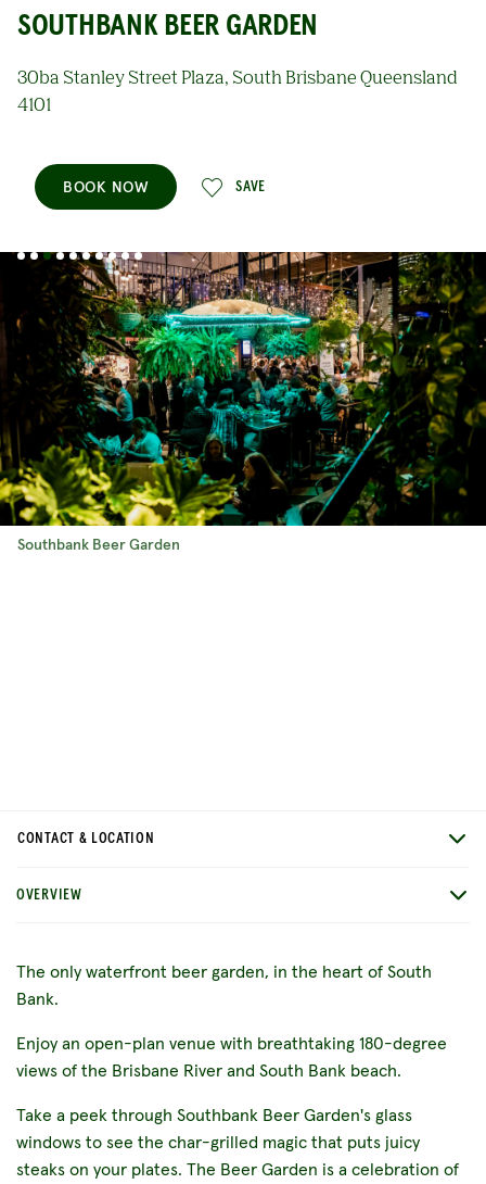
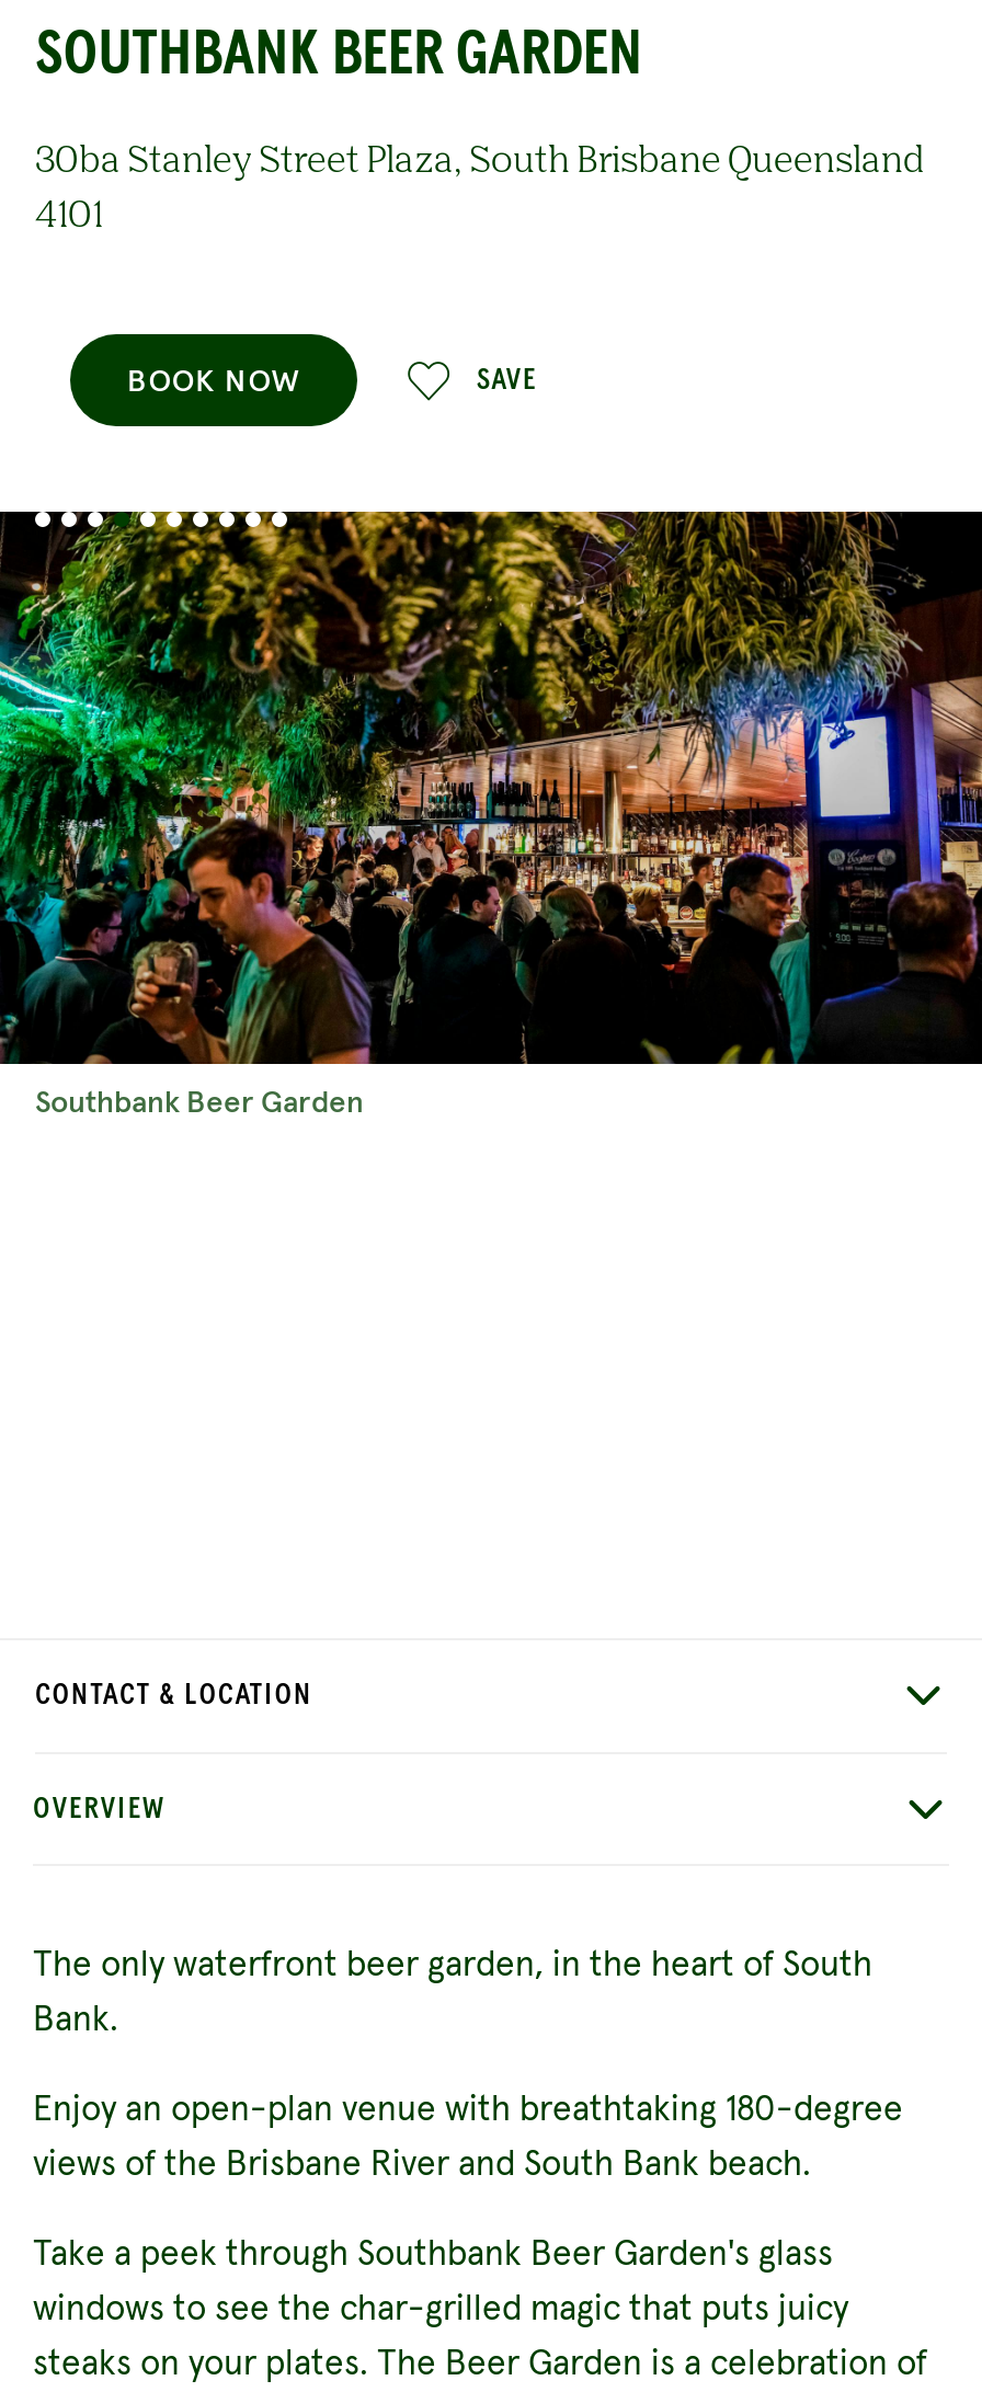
[3,251,483,527] [image] -> [7,510,975,1066] [image]

